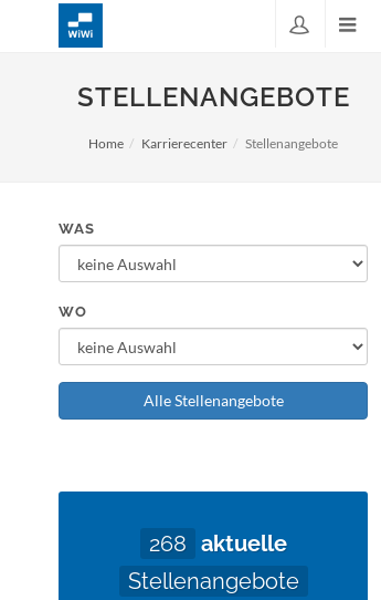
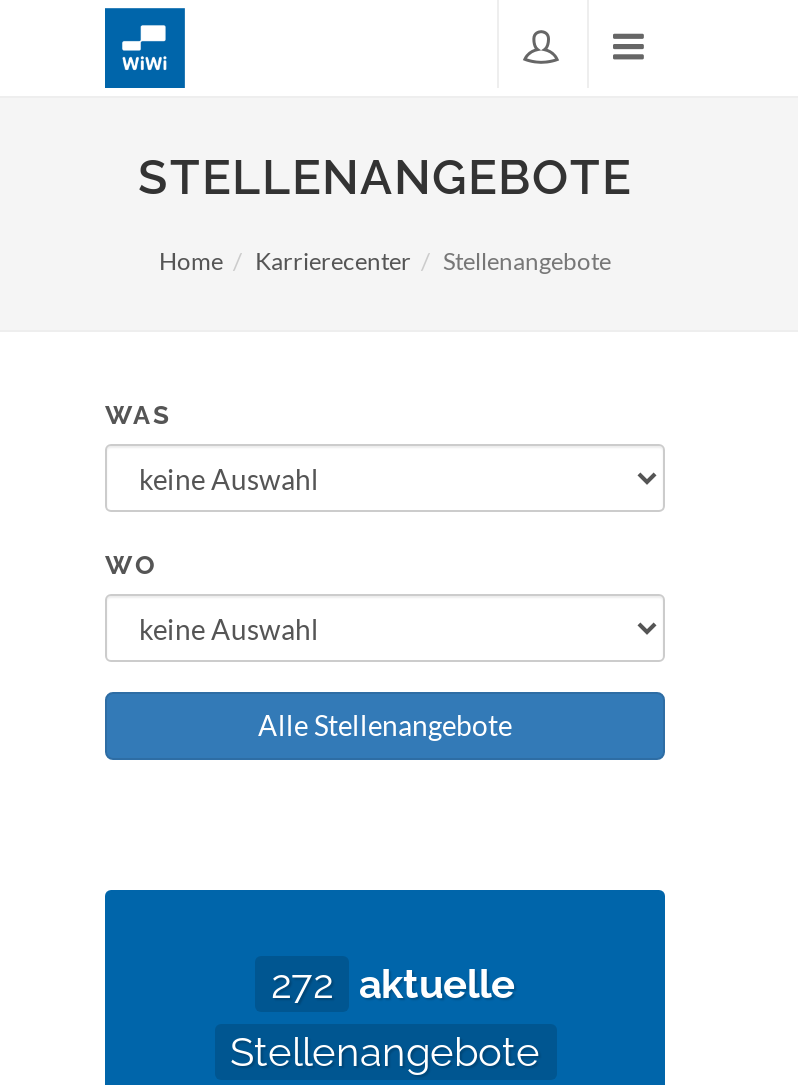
[149,530,287,557] 268 aktuelle -> [271,960,515,1008] 272 aktuelle

